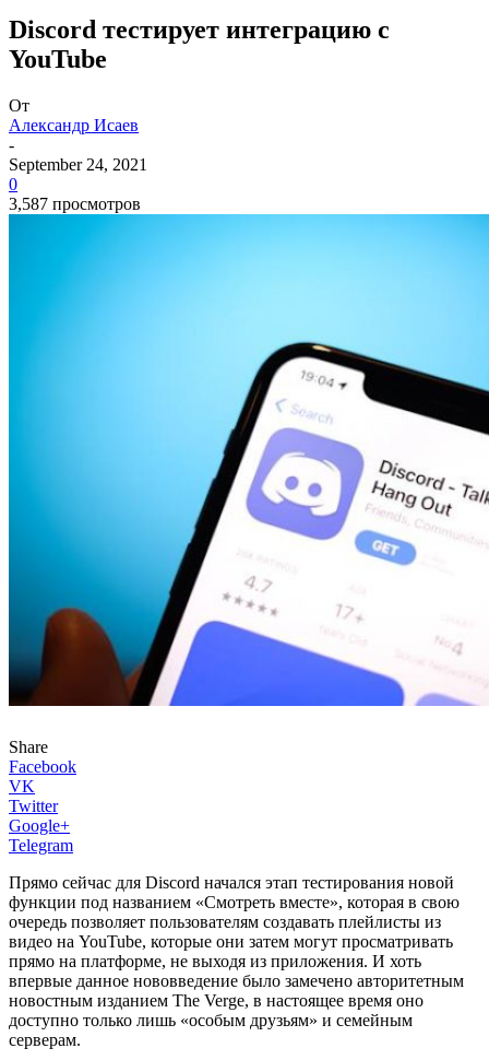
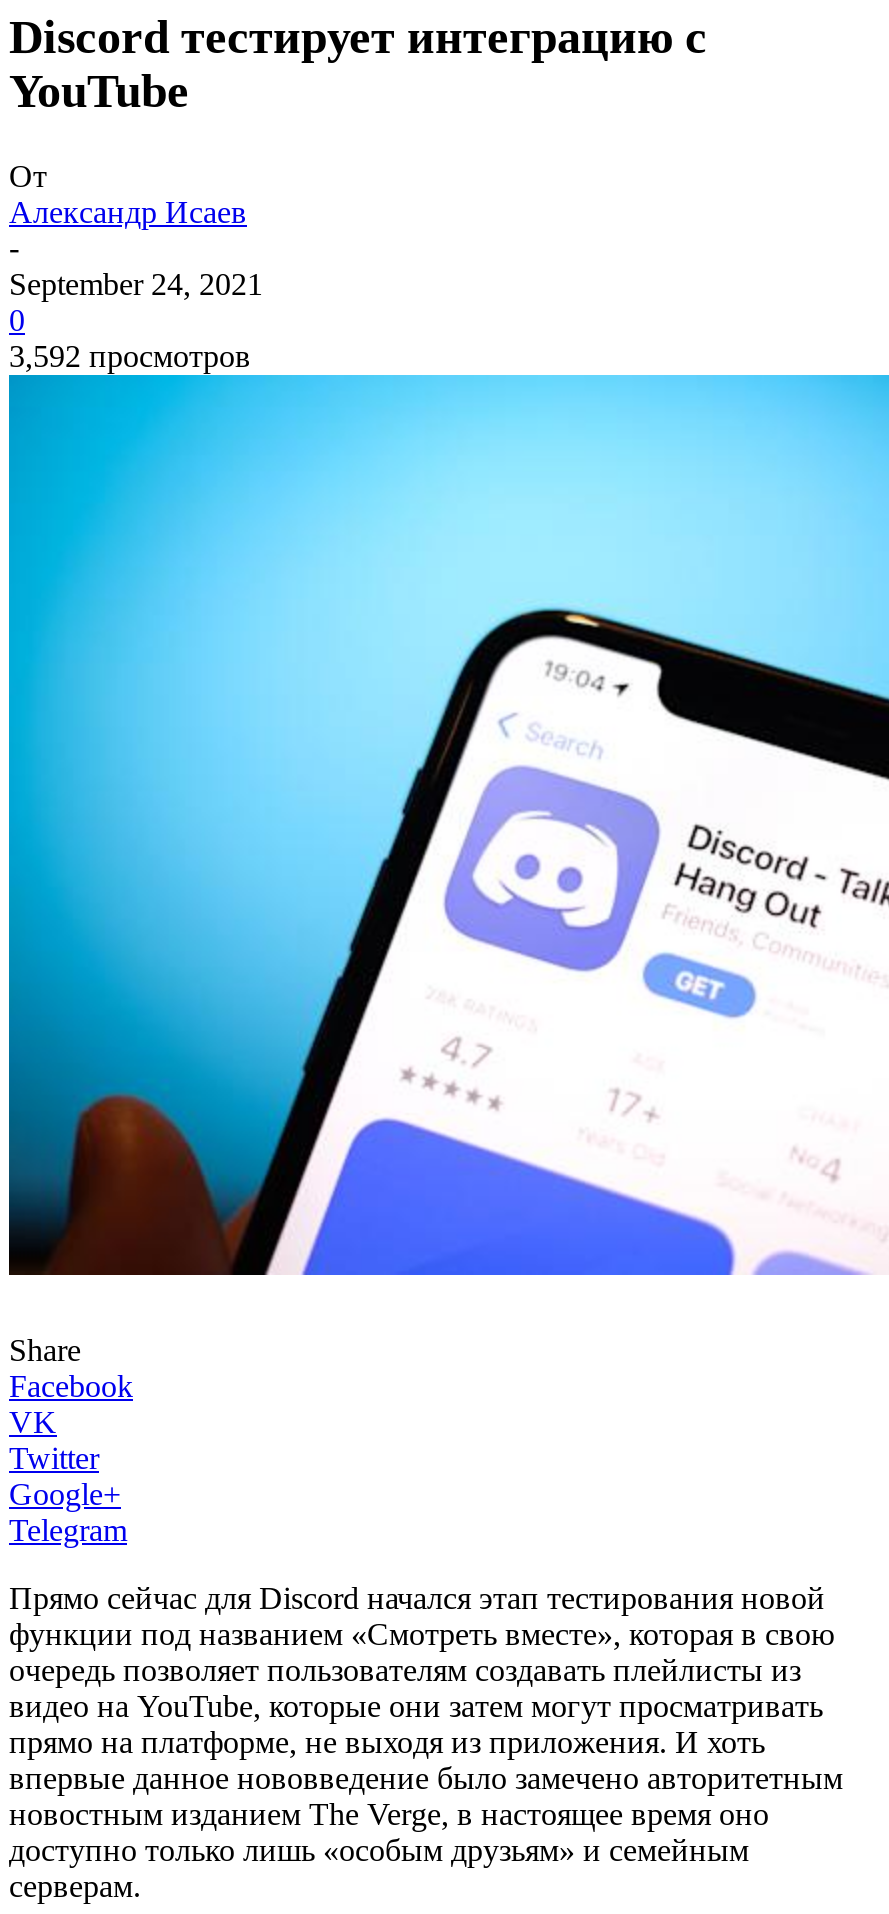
[9,194,141,213] 3,587 просмотров -> [9,339,251,373] 3,592 просмотров

